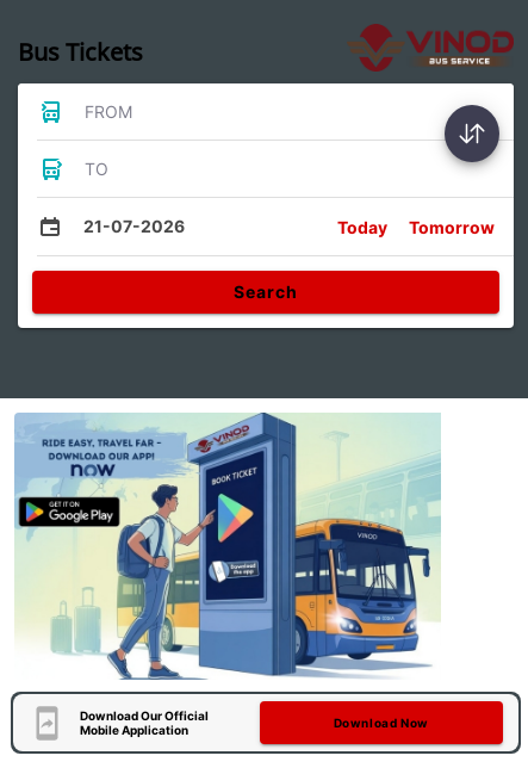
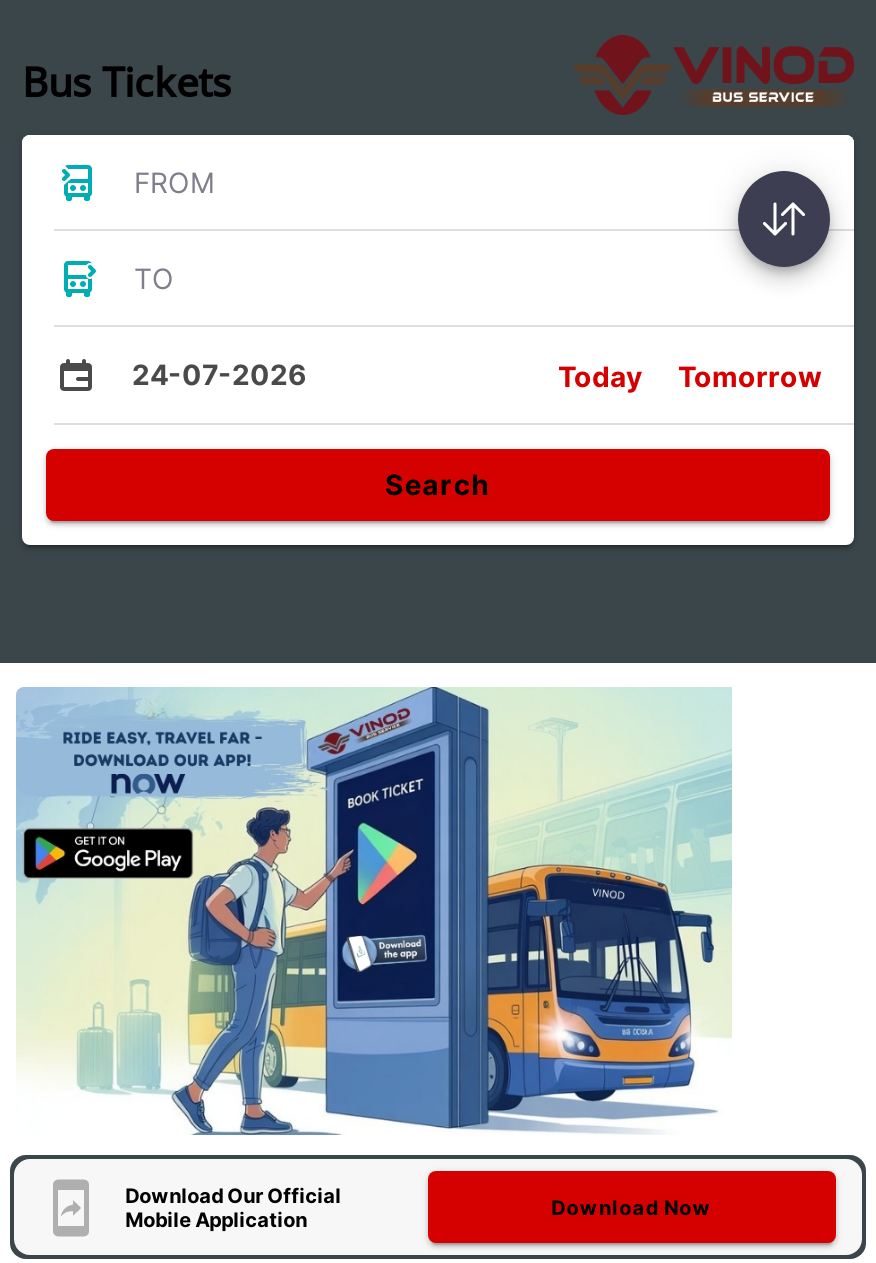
[83,216,185,236] 21-07-2026 -> [132,357,306,391] 24-07-2026

